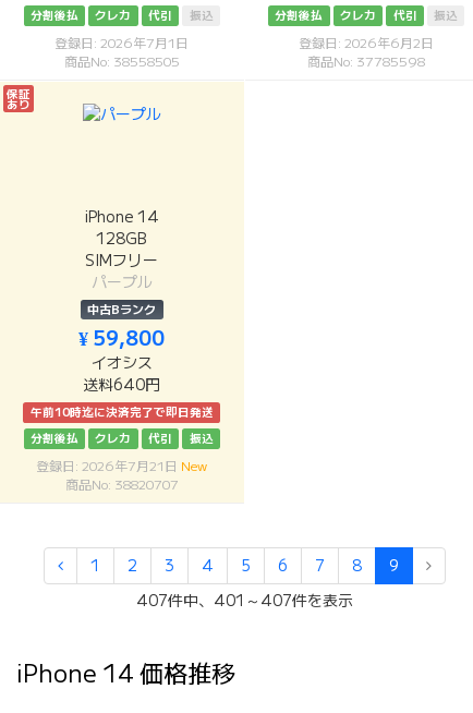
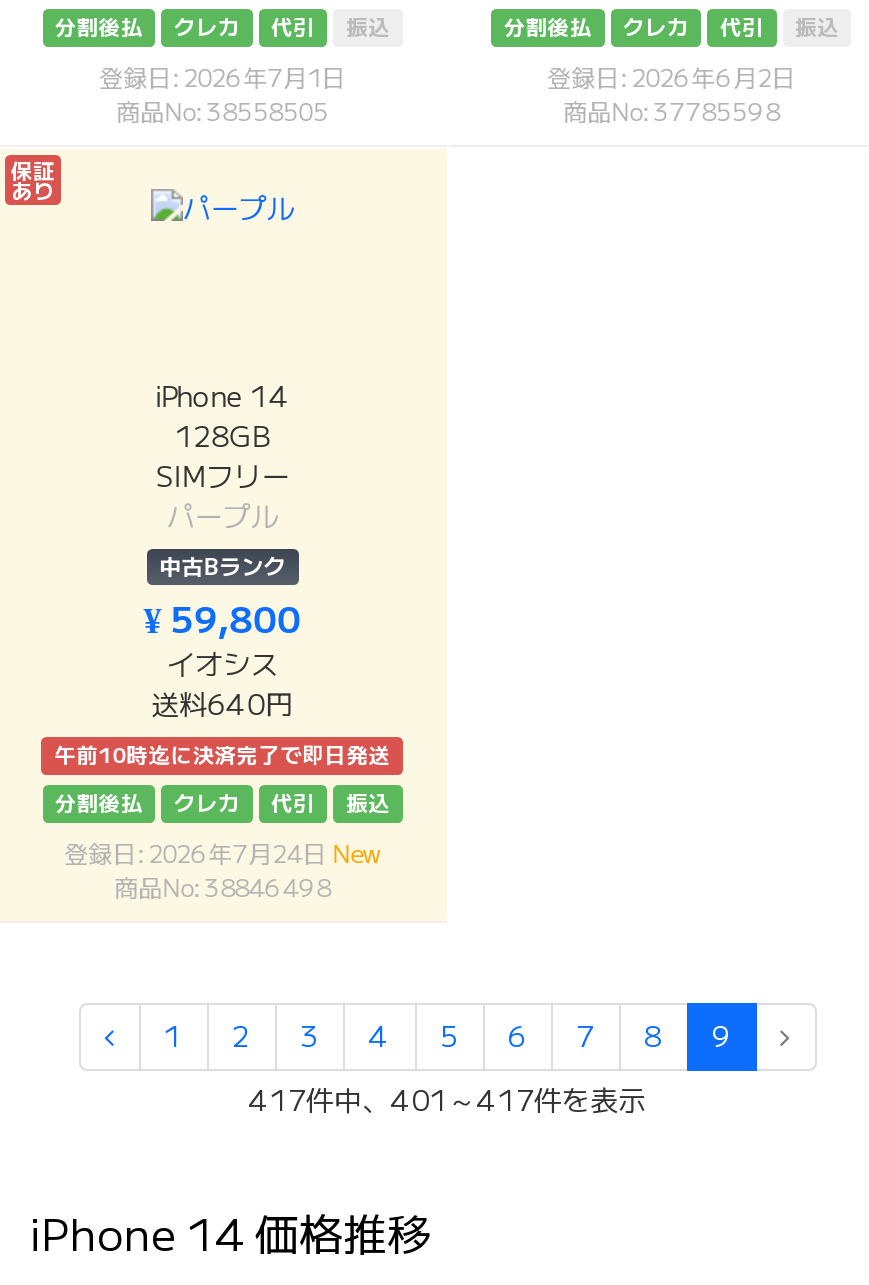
[36,458,207,475] 登録日: 2026年7月21日New -> [65,840,381,870] 登録日: 2026年7月24日New
[65,477,179,493] 商品No: 38820707 -> [115,874,331,904] 商品No: 38846498
[136,591,353,611] 407件中、401～407件を表示 -> [248,1084,646,1120] 417件中、401～417件を表示

